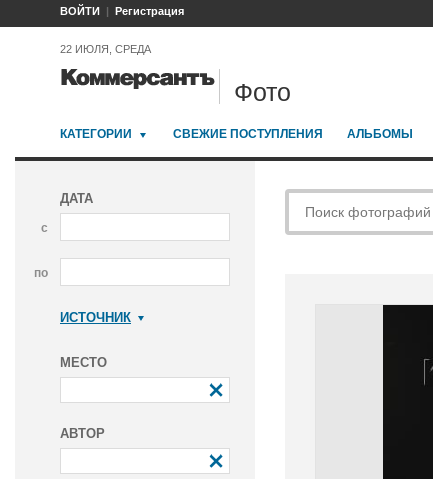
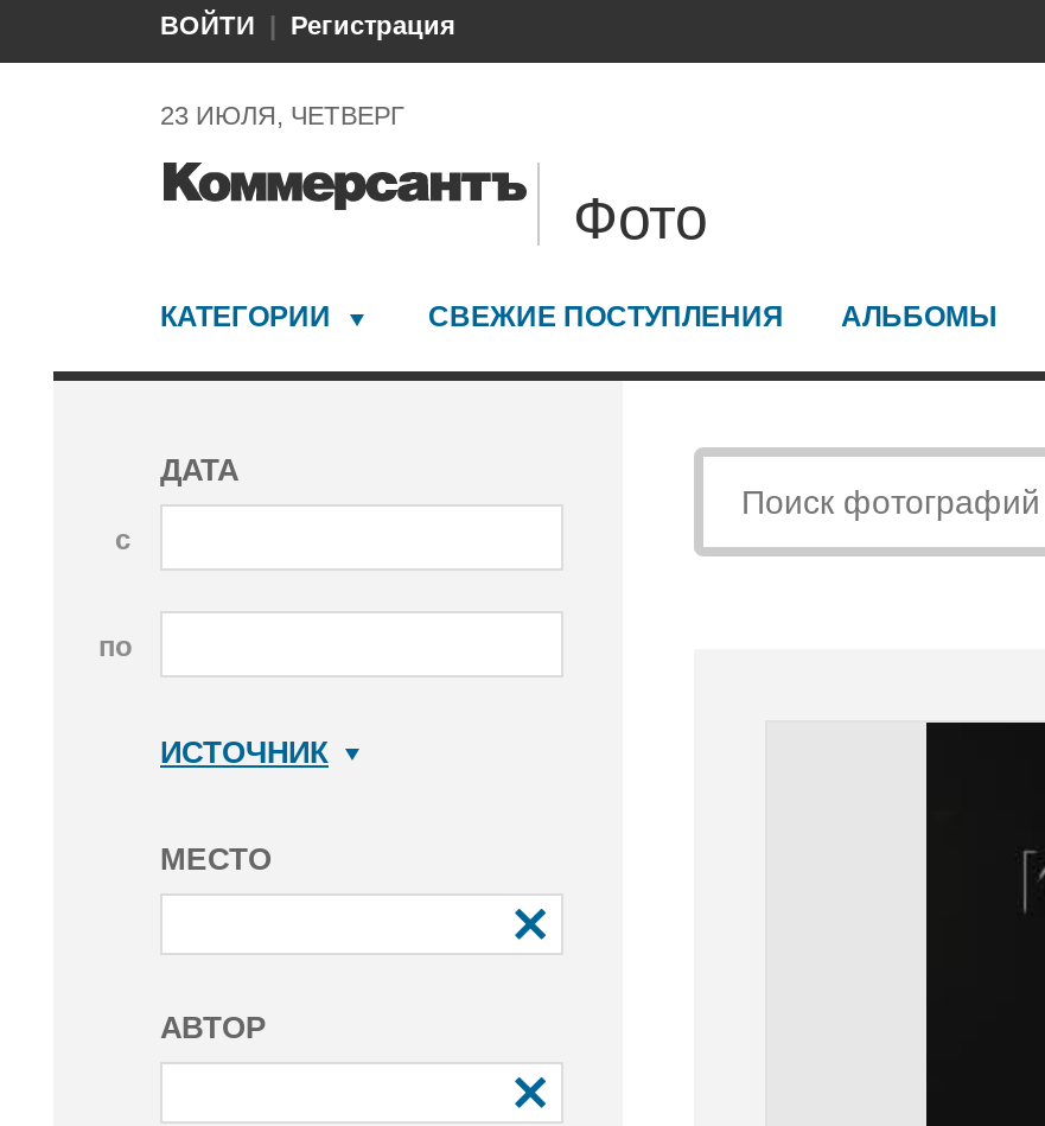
[60,43,151,55] 22 ИЮЛЯ, СРЕДА -> [160,101,404,129] 23 ИЮЛЯ, ЧЕТВЕРГ

